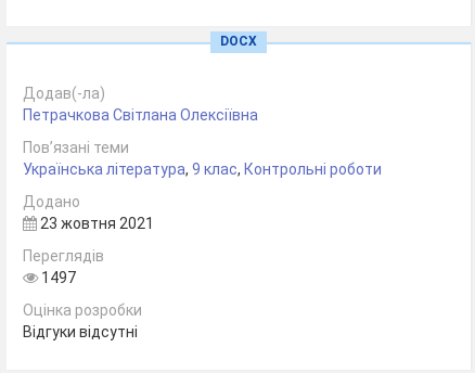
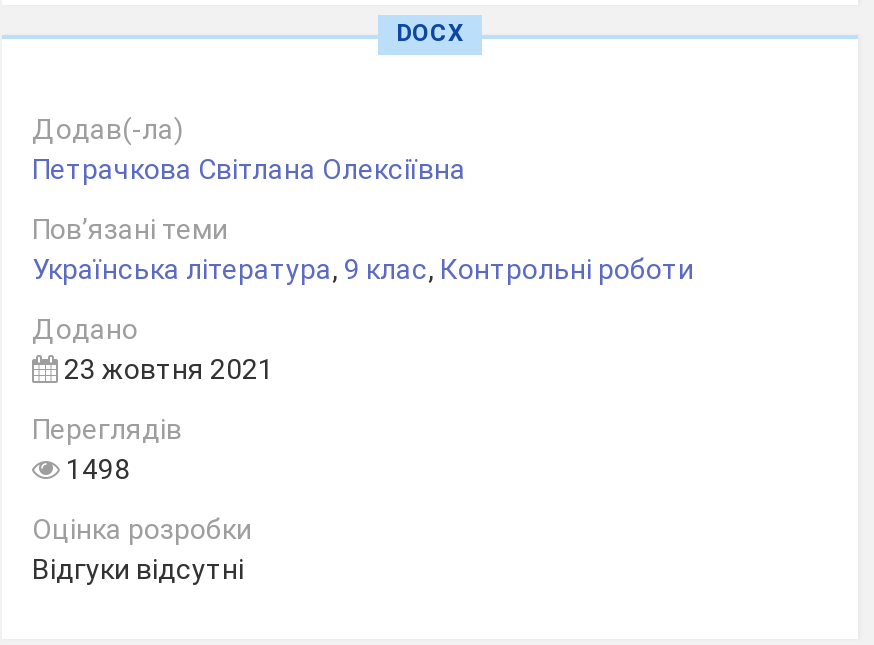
[38,268,76,286] 1497 -> [60,452,130,484] 1498

